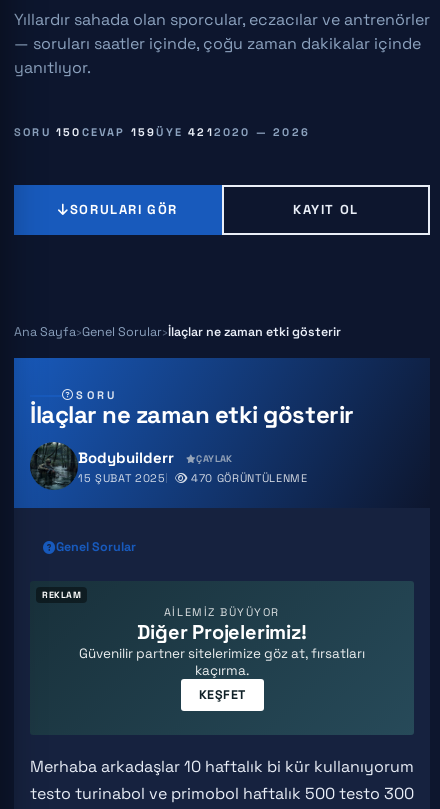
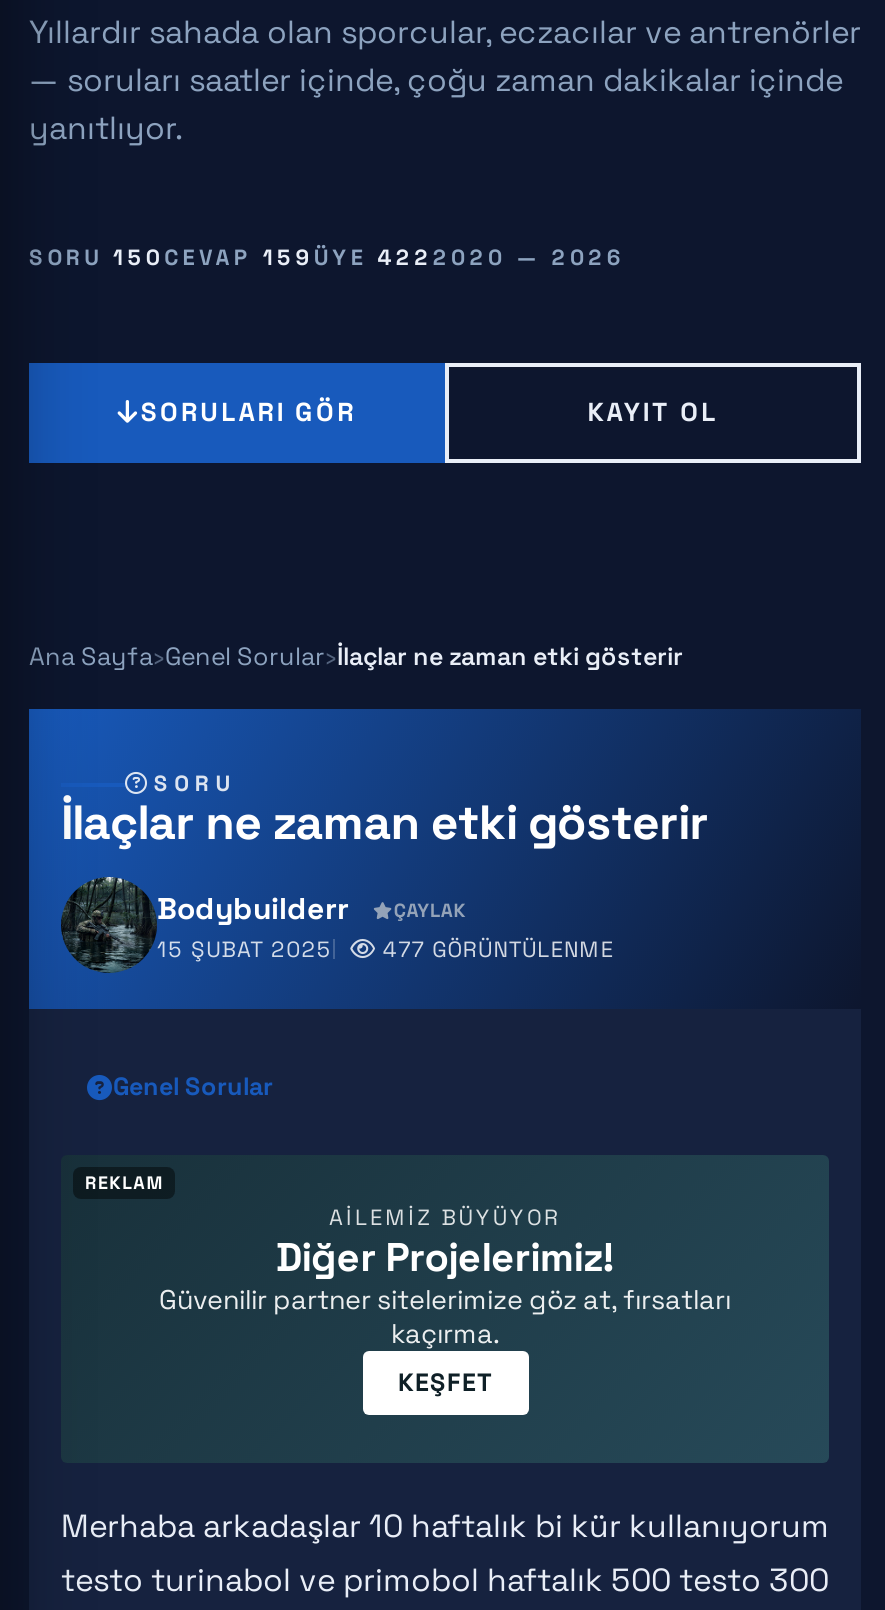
[14,124,310,138] SORU 150 CEVAP 159 ÜYE 421 2020 — 2026 -> [29,242,625,270] SORU 150 CEVAP 159 ÜYE 422 2020 — 2026
[187,471,307,485] 470 GÖRÜNTÜLENME -> [376,935,614,963] 477 GÖRÜNTÜLENME

